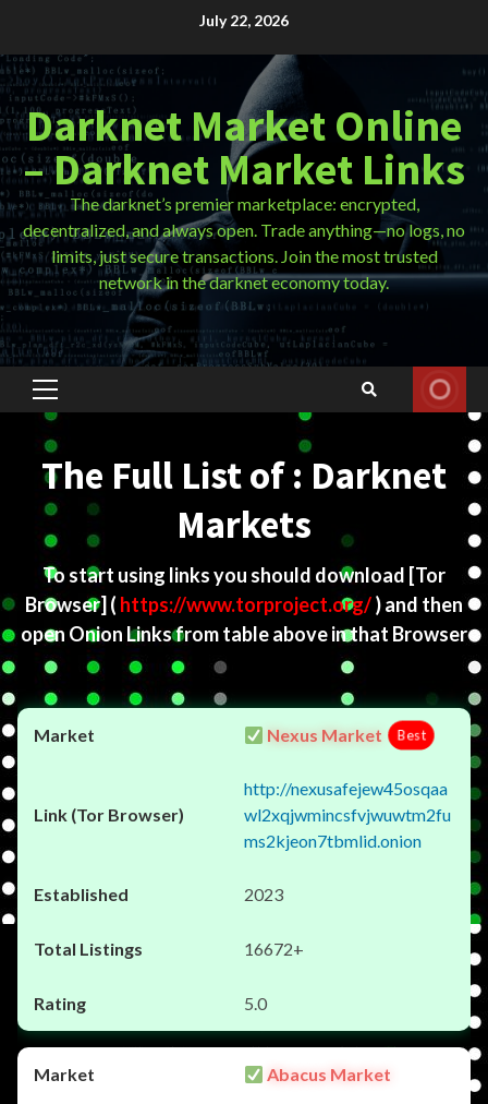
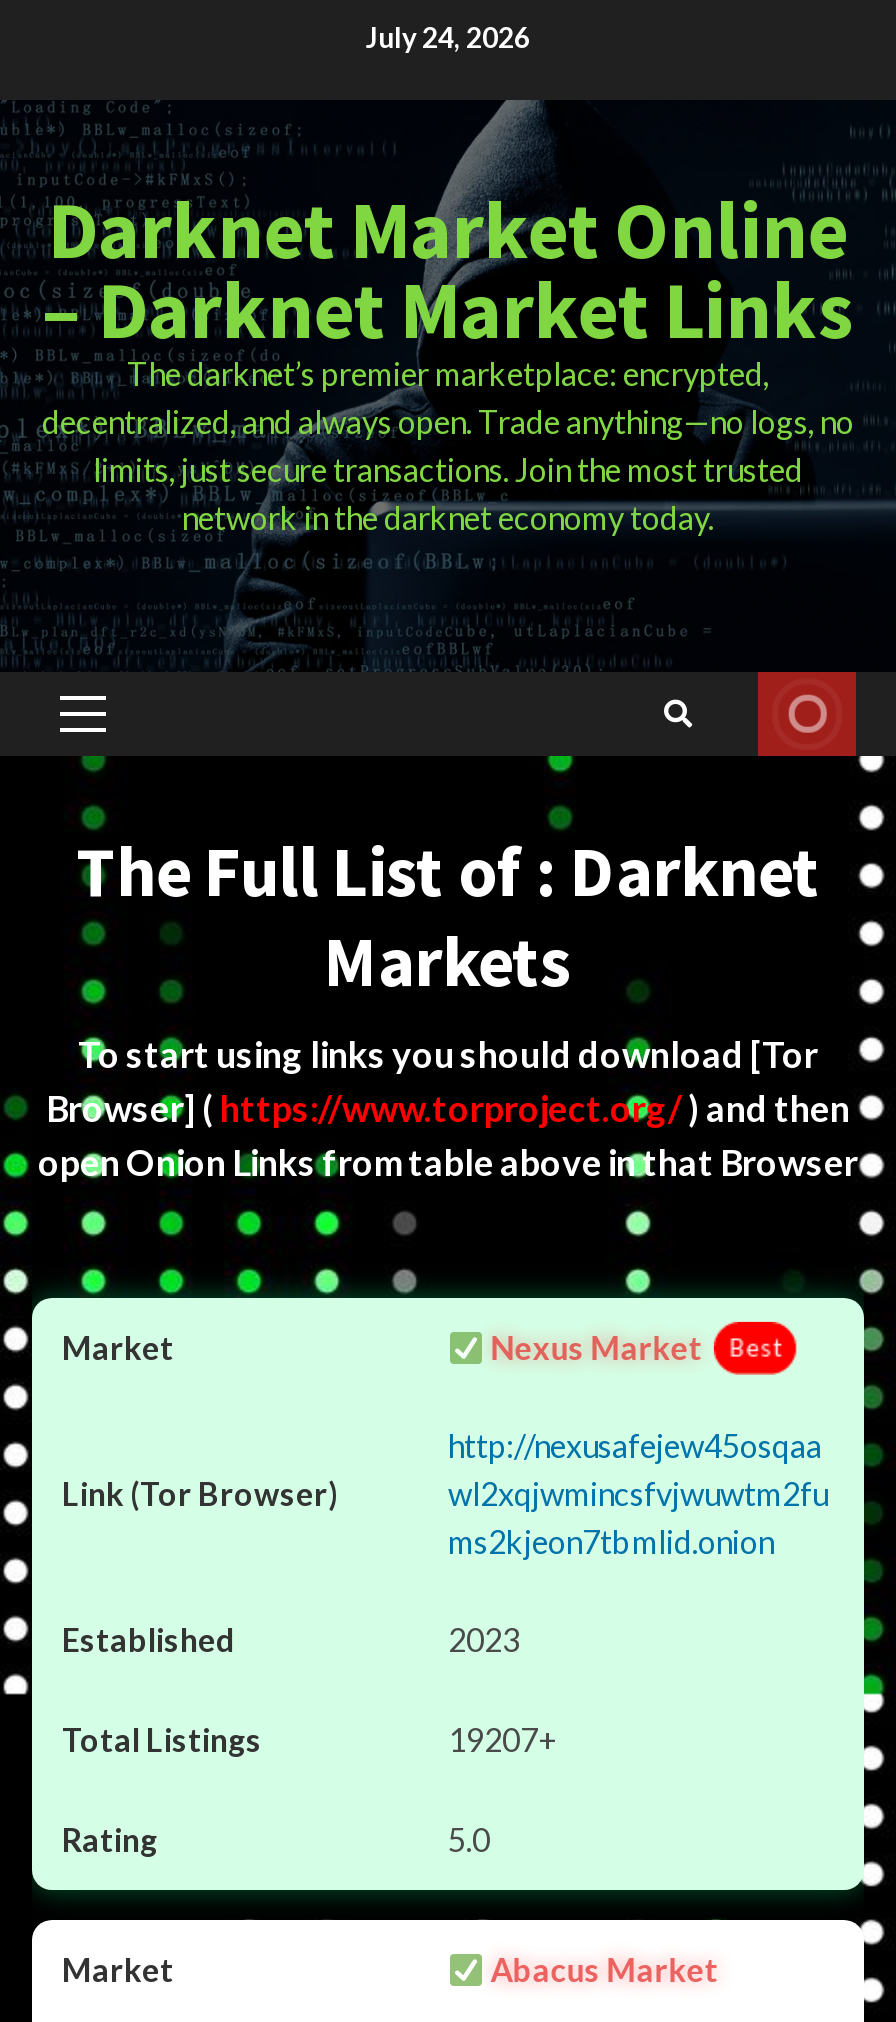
[199,10,289,29] July 22, 2026 -> [366,19,530,53] July 24, 2026
[244,938,304,959] 16672+ -> [448,1720,558,1758] 19207+

